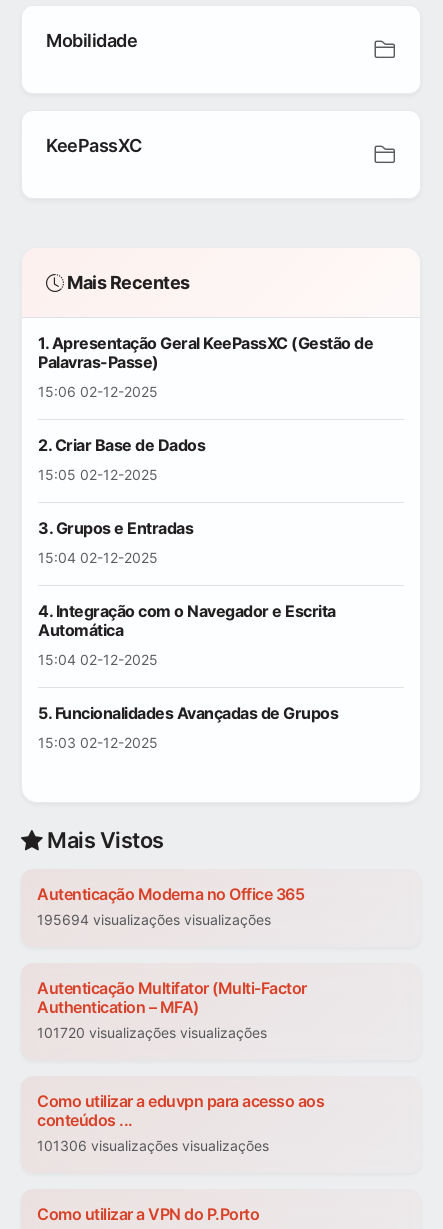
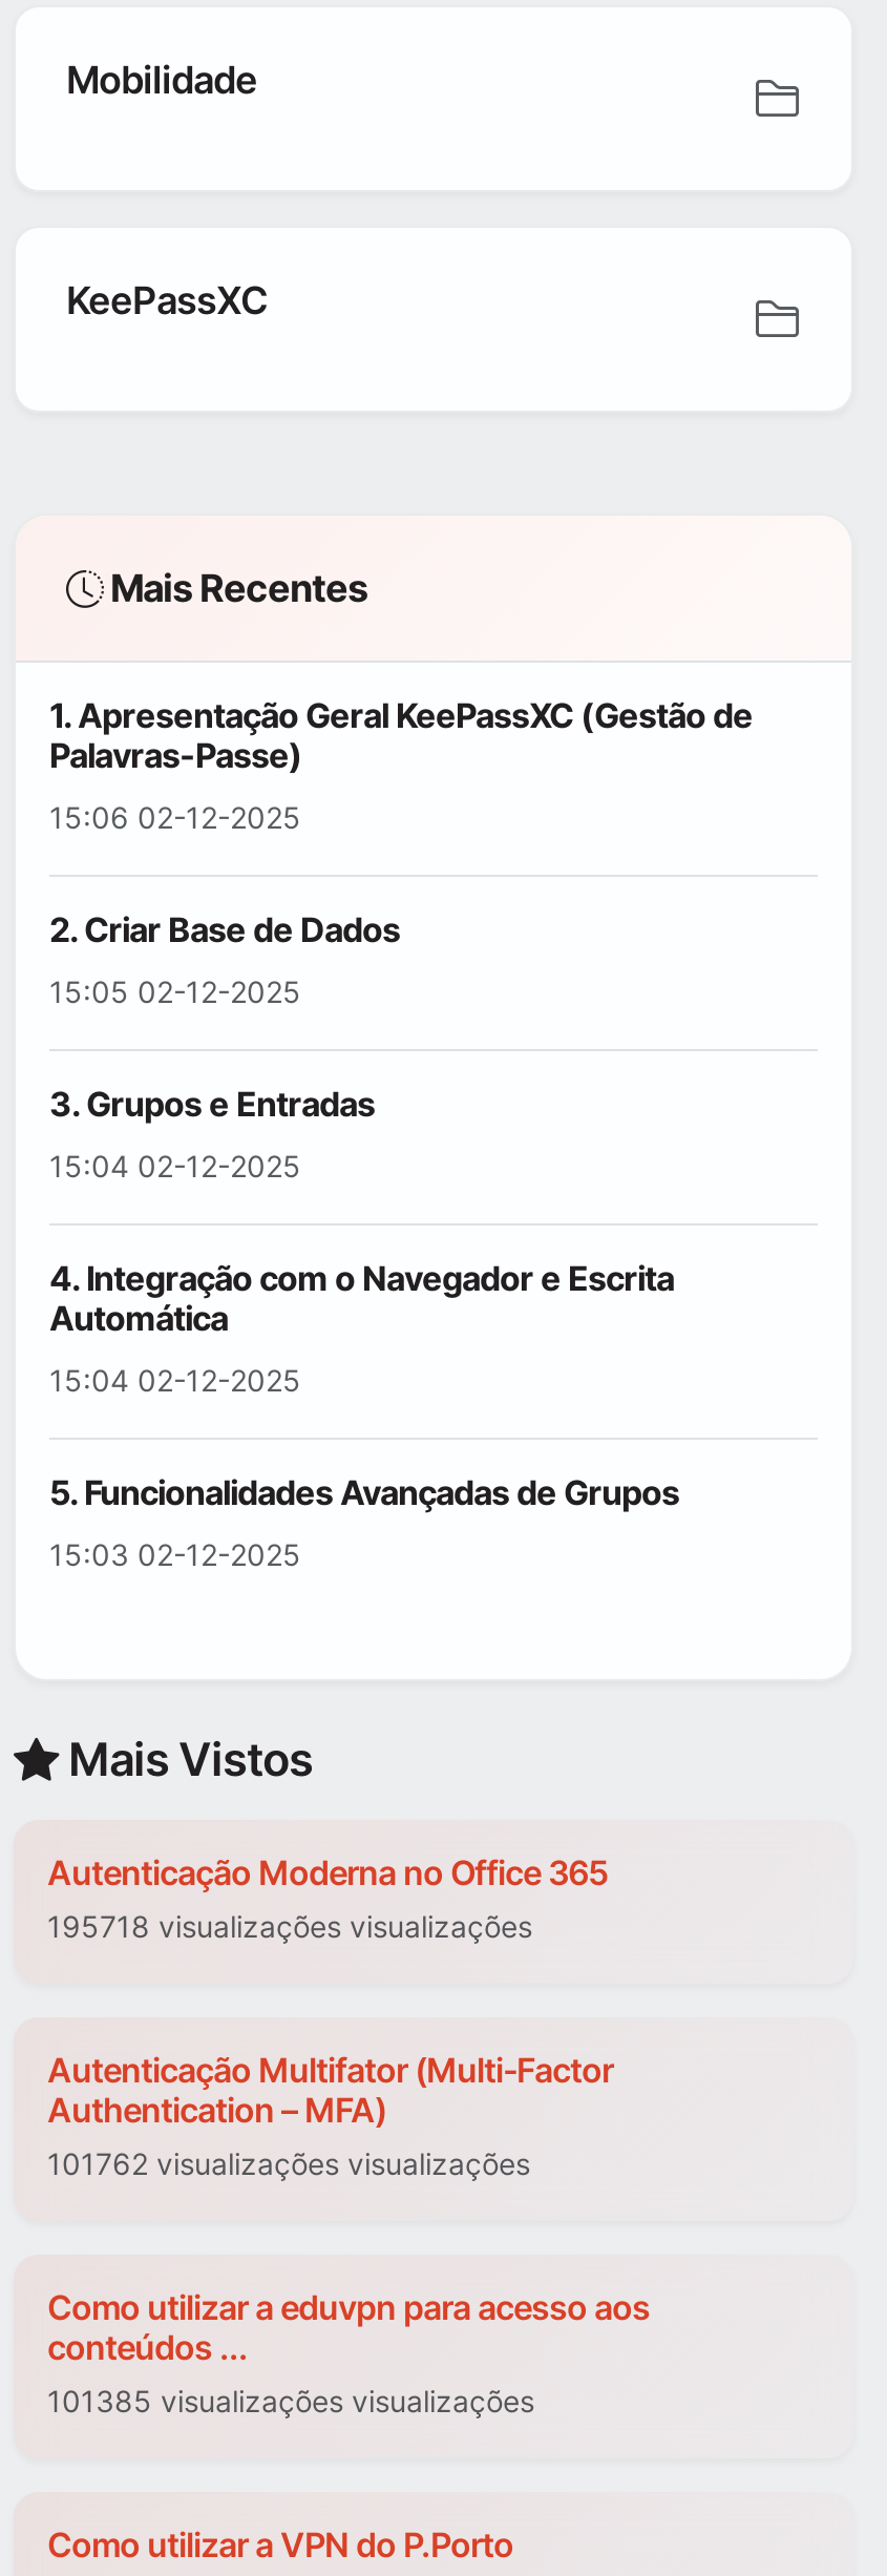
[37,911,271,928] 195694 visualizações visualizações -> [47,1909,532,1945] 195718 visualizações visualizações
[37,1024,267,1041] 101720 visualizações visualizações -> [47,2146,530,2182] 101762 visualizações visualizações
[37,1137,269,1154] 101306 visualizações visualizações -> [47,2384,534,2420] 101385 visualizações visualizações

